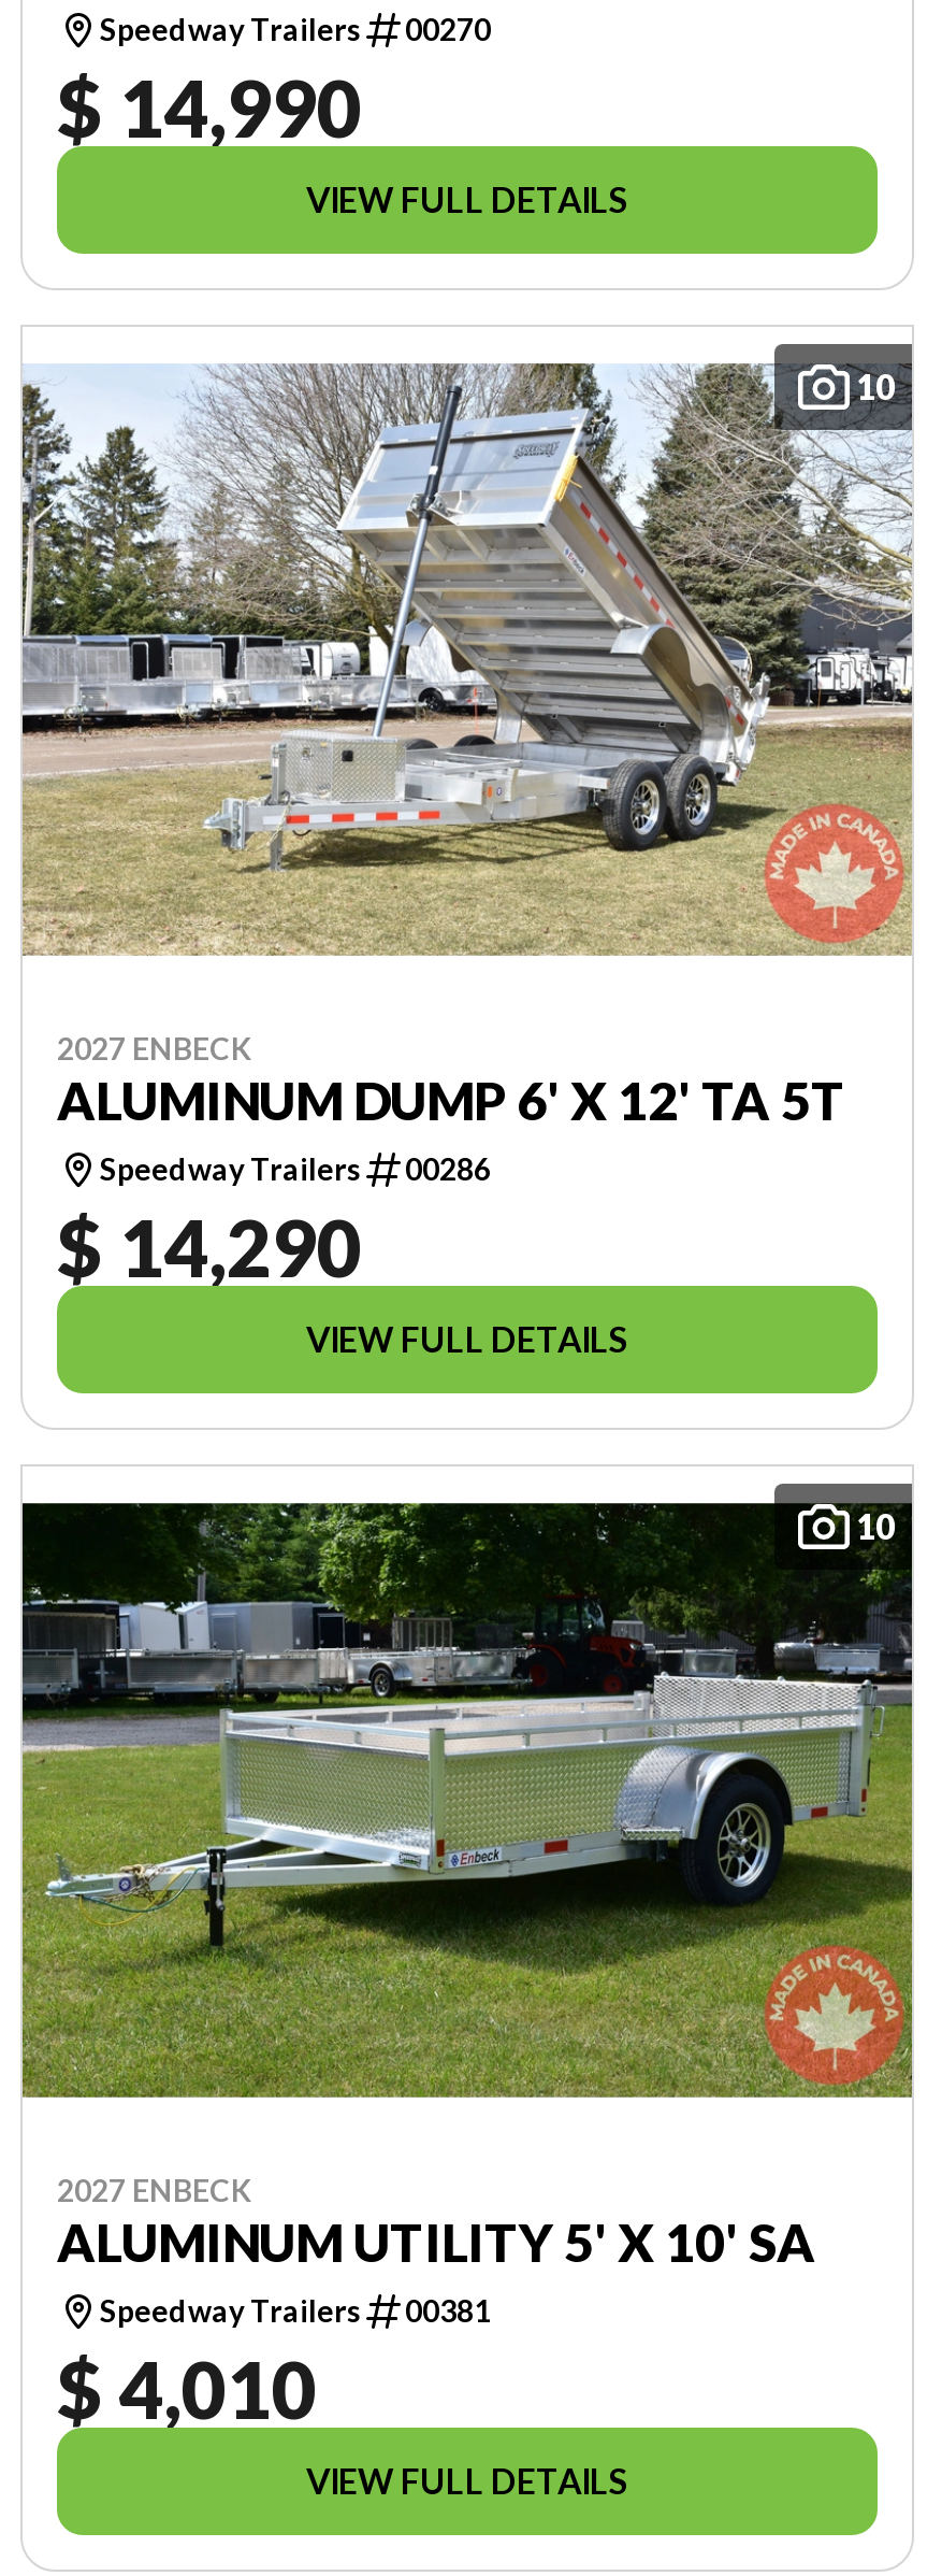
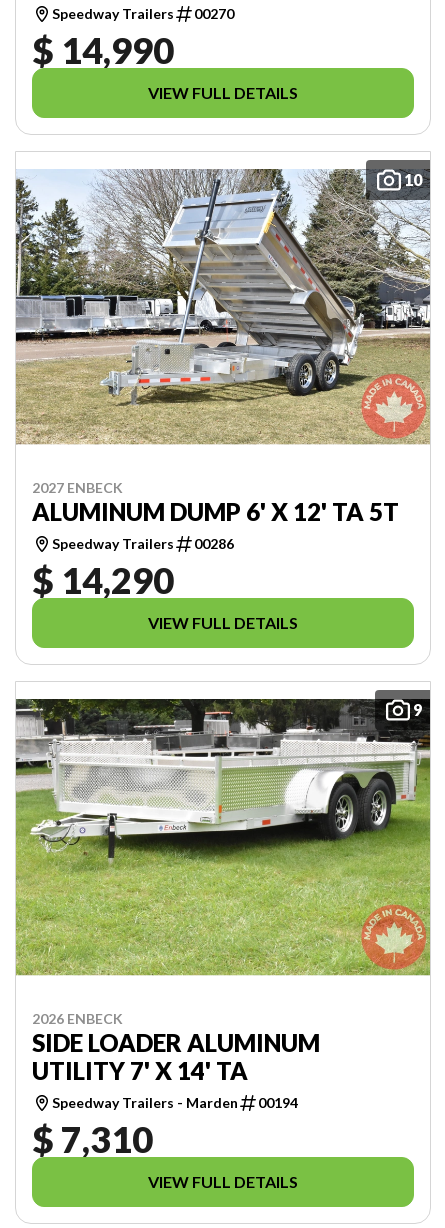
[20,1482,914,2096] [image] | 10 -> [15,691,431,976] [image] | 9
[57,2171,815,2435] 2027 ENBECK | ALUMINUM UTILITY 5' X 10' SA | Speedway Trailers | 00381 | $ 4,010 -> [32,1009,320,1160] 2026 ENBECK | SIDE LOADER ALUMINUM | UTILITY 7' X 14' TA | Speedway Trailers - Marden | 00194 | $ 7,310

